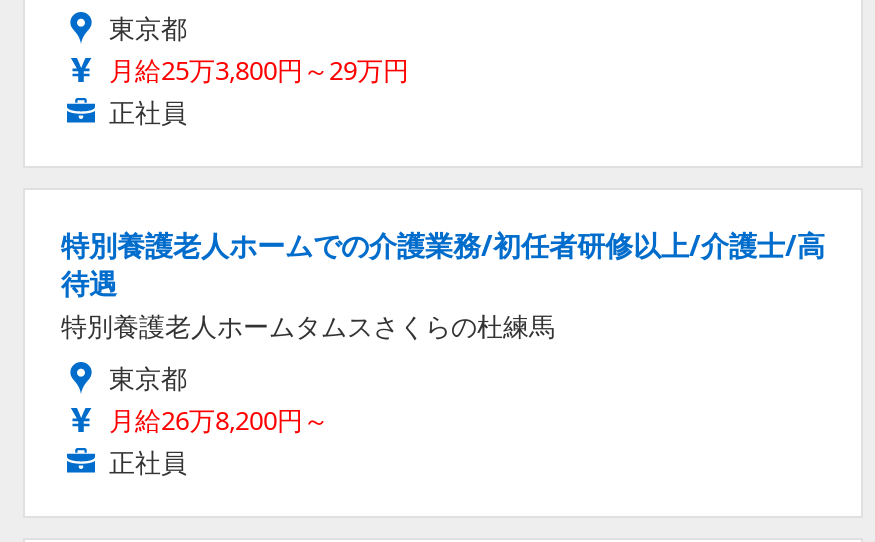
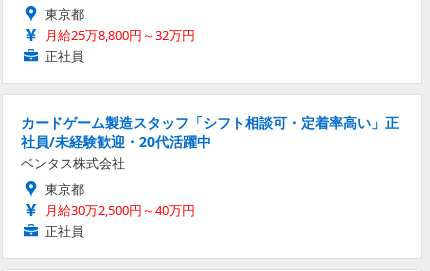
[109,52,409,88] 月給25万3,800円～29万円 -> [45,26,195,44] 月給25万8,800円～32万円
[61,226,825,344] 特別養護老人ホームでの介護業務/初任者研修以上/介護士/高 | 待遇 | 特別養護老人ホームタムスさくらの杜練馬 -> [21,113,399,172] カードゲーム製造スタッフ「シフト相談可・定着率高い」正 | 社員/未経験歓迎・20代活躍中 | ベンタス株式会社
[109,402,329,438] 月給26万8,200円～ -> [45,201,195,219] 月給30万2,500円～40万円

